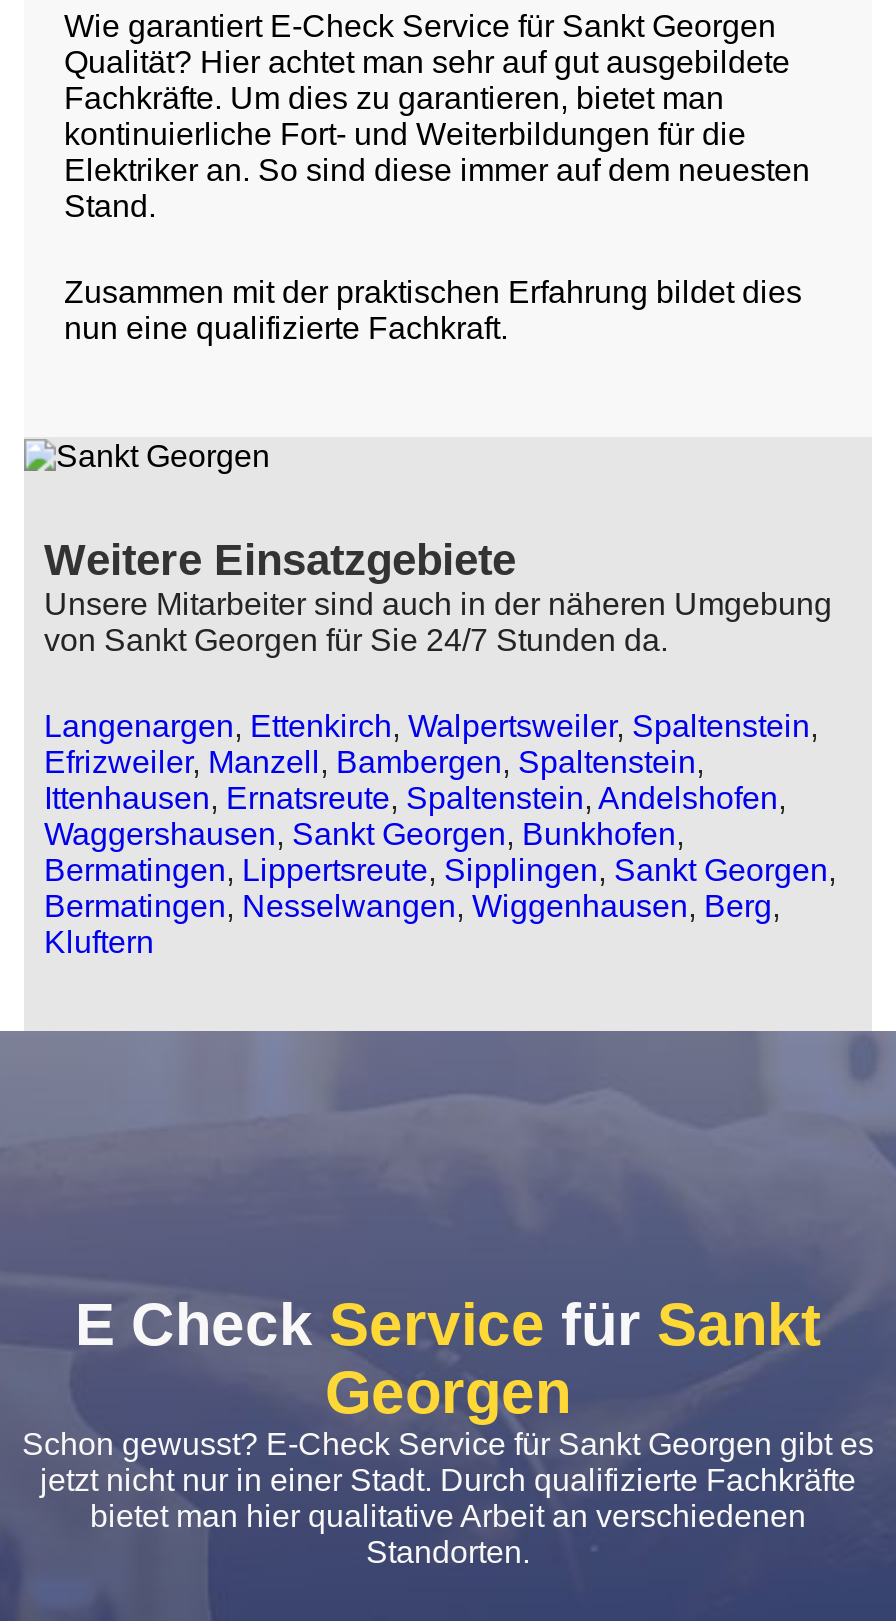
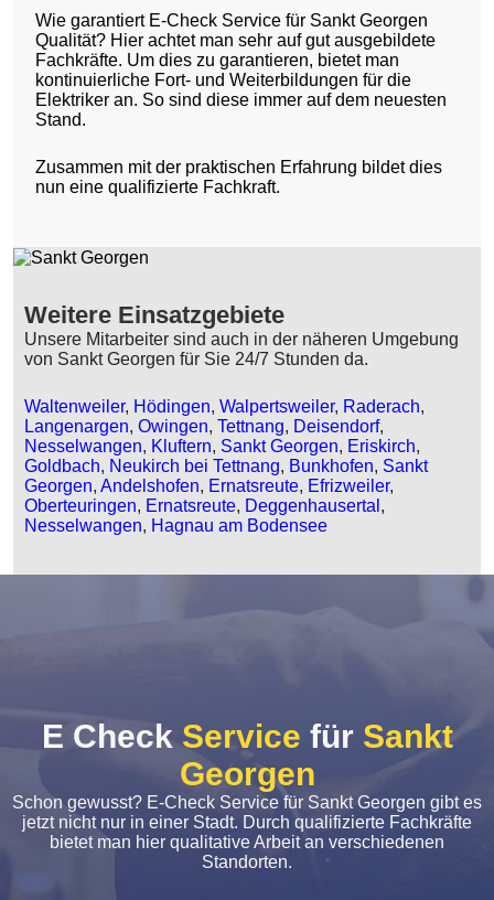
[44,709,836,959] Langenargen, Ettenkirch, Walpertsweiler, Spaltenstein, | Efrizweiler, Manzell, Bambergen, Spaltenstein, | Ittenhausen, Ernatsreute, Spaltenstein, Andelshofen, | Waggershausen, Sankt Georgen, Bunkhofen, | Bermatingen, Lippertsreute, Sipplingen, Sankt Georgen, | Bermatingen, Nesselwangen, Wiggenhausen, Berg, | Kluftern -> [24,397,428,535] Waltenweiler, Hödingen, Walpertsweiler, Raderach, | Langenargen, Owingen, Tettnang, Deisendorf, | Nesselwangen, Kluftern, Sankt Georgen, Eriskirch, | Goldbach, Neukirch bei Tettnang, Bunkhofen, Sankt | Georgen, Andelshofen, Ernatsreute, Efrizweiler, | Oberteuringen, Ernatsreute, Deggenhausertal, | Nesselwangen, Hagnau am Bodensee

